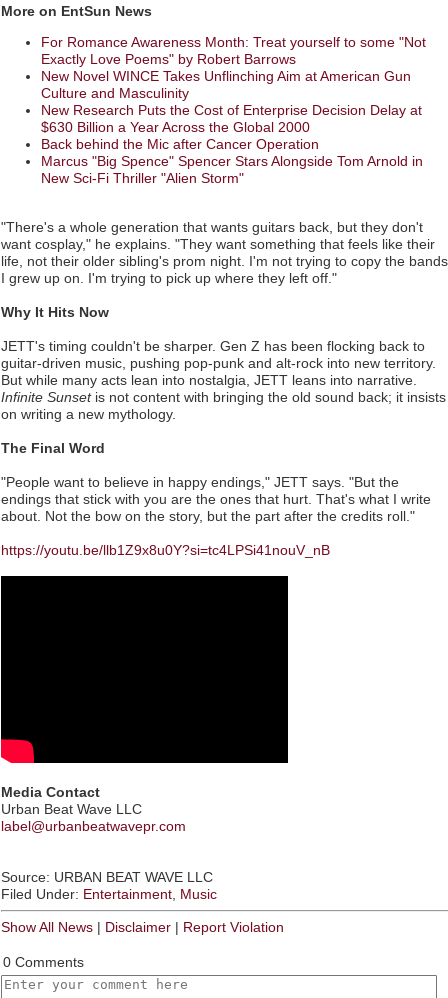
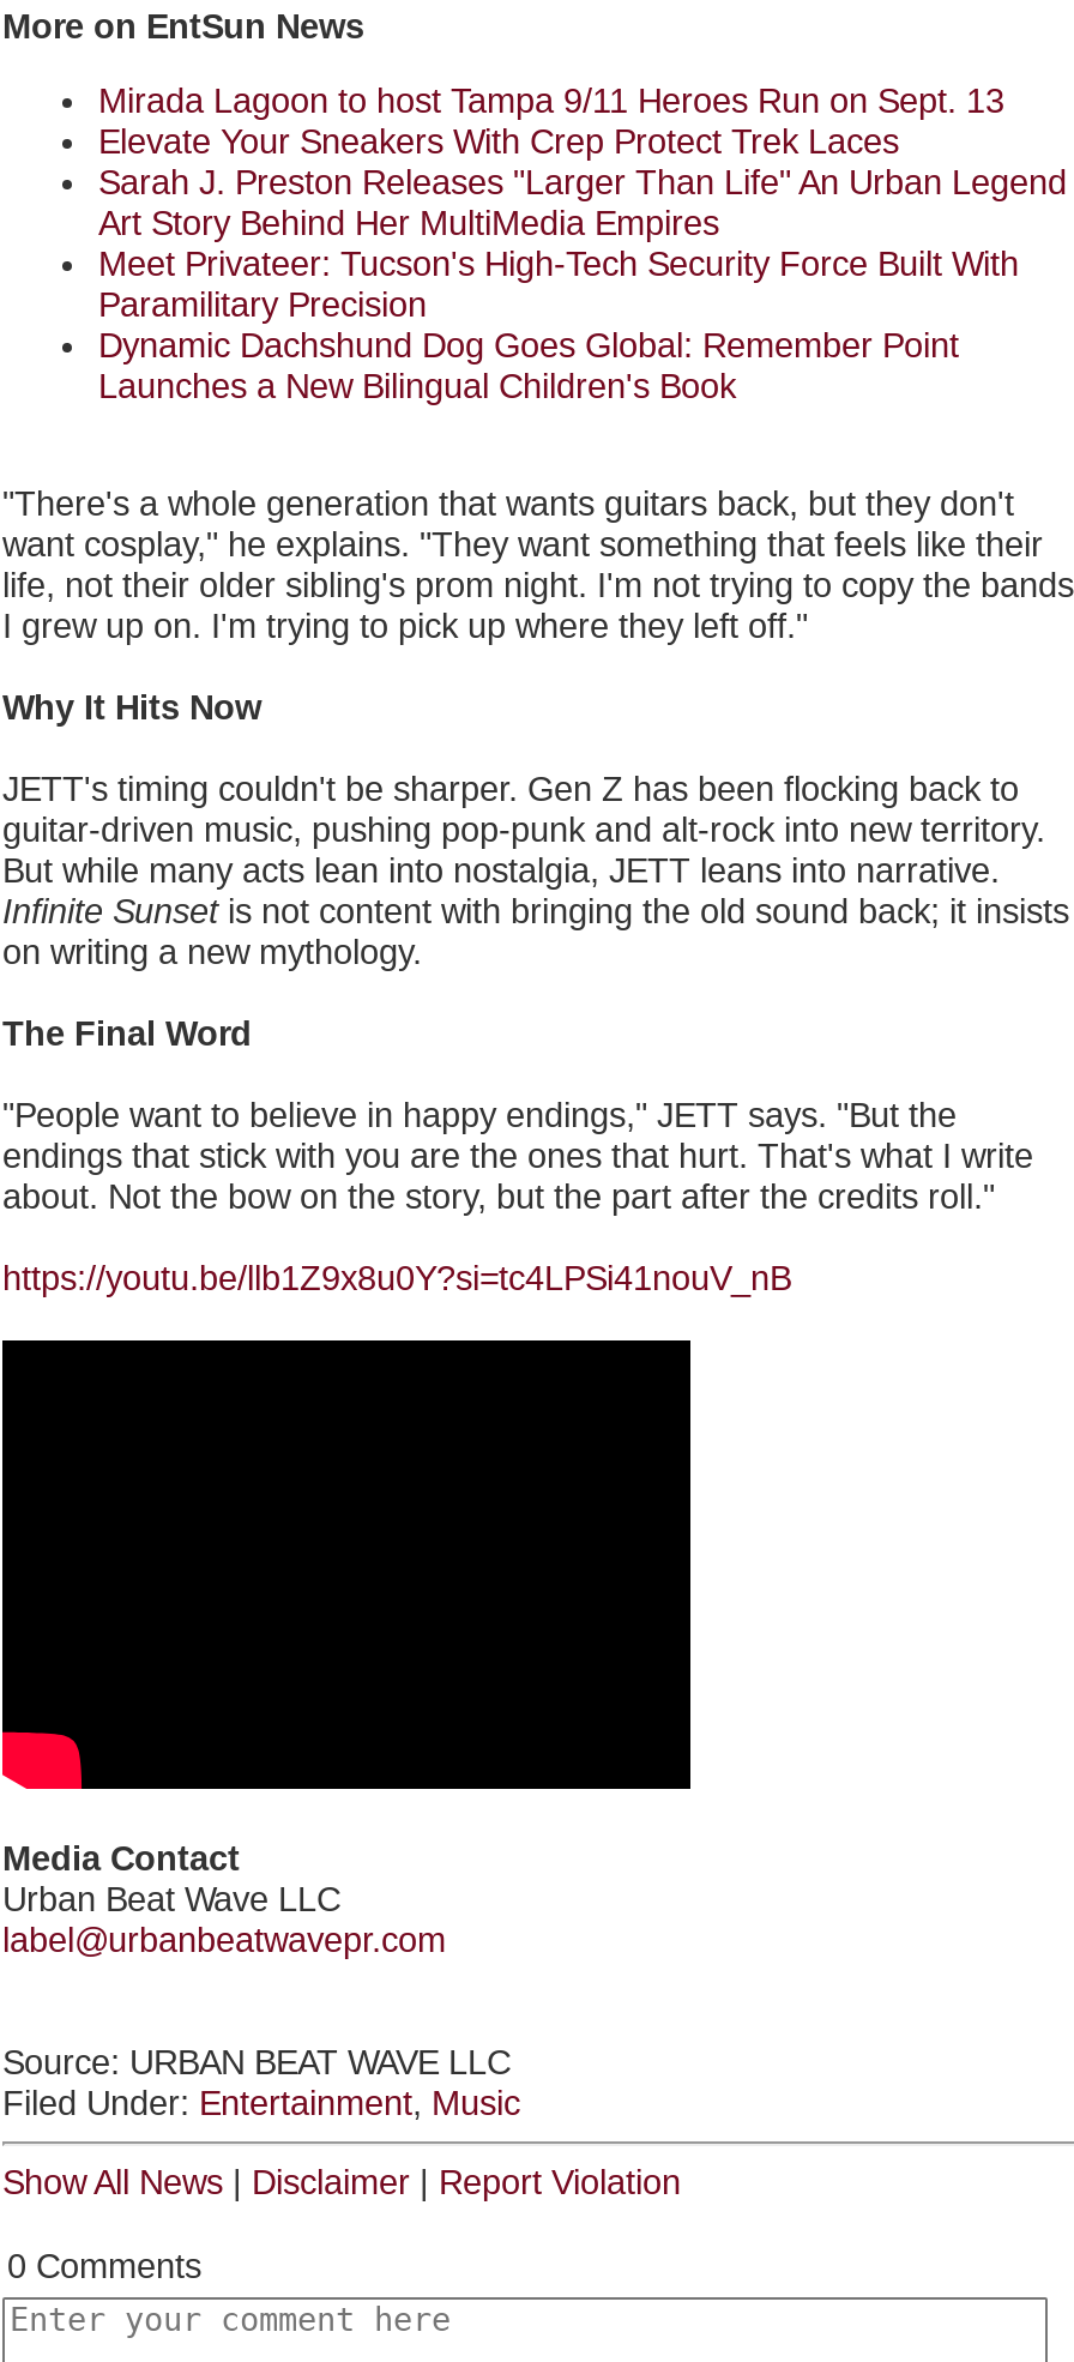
[41,34,426,186] For Romance Awareness Month: Treat yourself to some "Not | Exactly Love Poems" by Robert Barrows | New Novel WINCE Takes Unflinching Aim at American Gun | Culture and Masculinity | New Research Puts the Cost of Enterprise Decision Delay at | $630 Billion a Year Across the Global 2000 | Back behind the Mic after Cancer Operation | Marcus "Big Spence" Spencer Stars Alongside Tom Arnold in | New Sci-Fi Thriller "Alien Storm" -> [98,82,1067,406] Mirada Lagoon to host Tampa 9/11 Heroes Run on Sept. 13 | Elevate Your Sneakers With Crep Protect Trek Laces | Sarah J. Preston Releases "Larger Than Life" An Urban Legend | Art Story Behind Her MultiMedia Empires | Meet Privateer: Tucson's High-Tech Security Force Built With | Paramilitary Precision | Dynamic Dachshund Dog Goes Global: Remember Point | Launches a New Bilingual Children's Book

